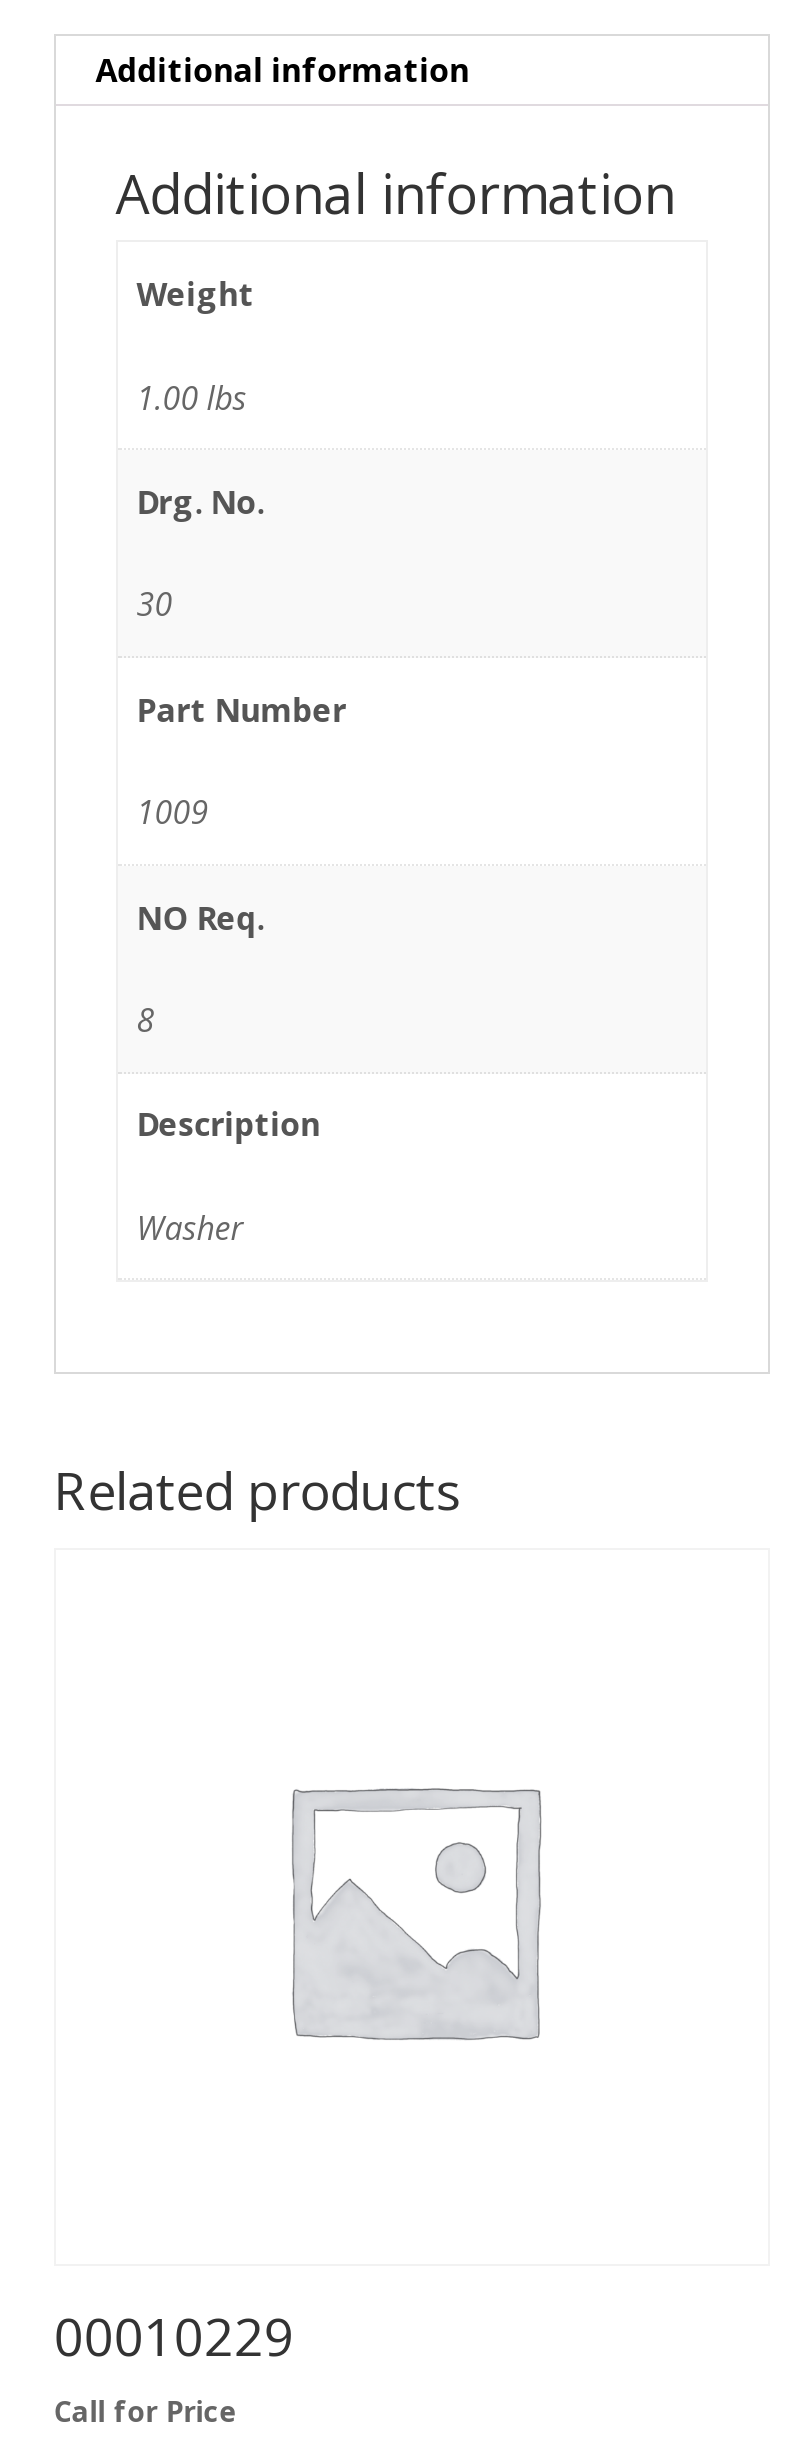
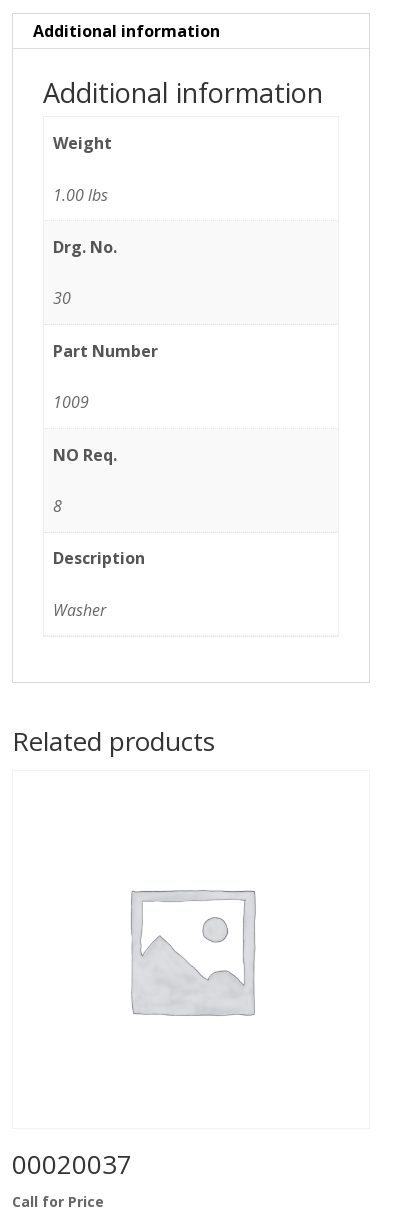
[54,2300,294,2372] 00010229 -> [12,1146,132,1182] 00020037

